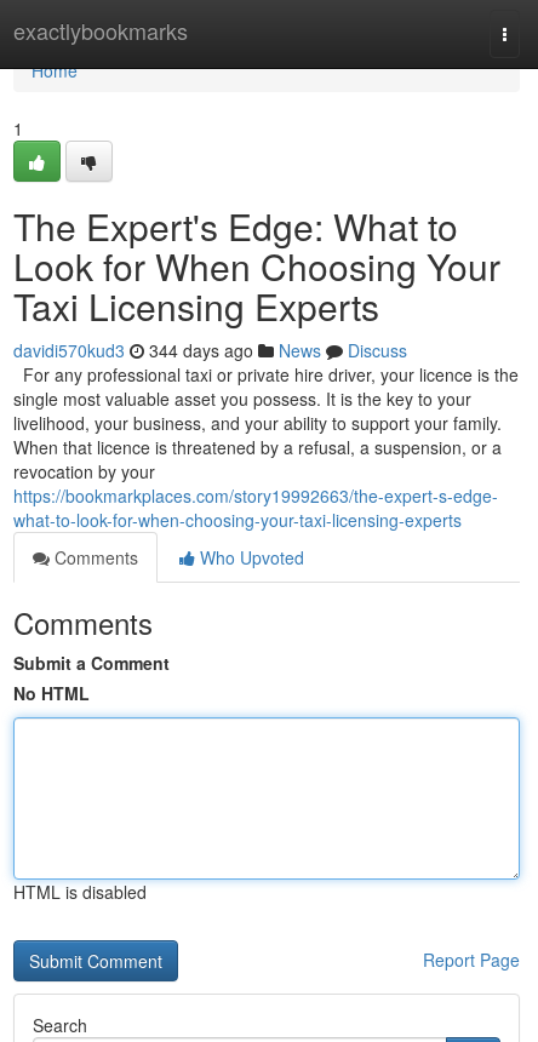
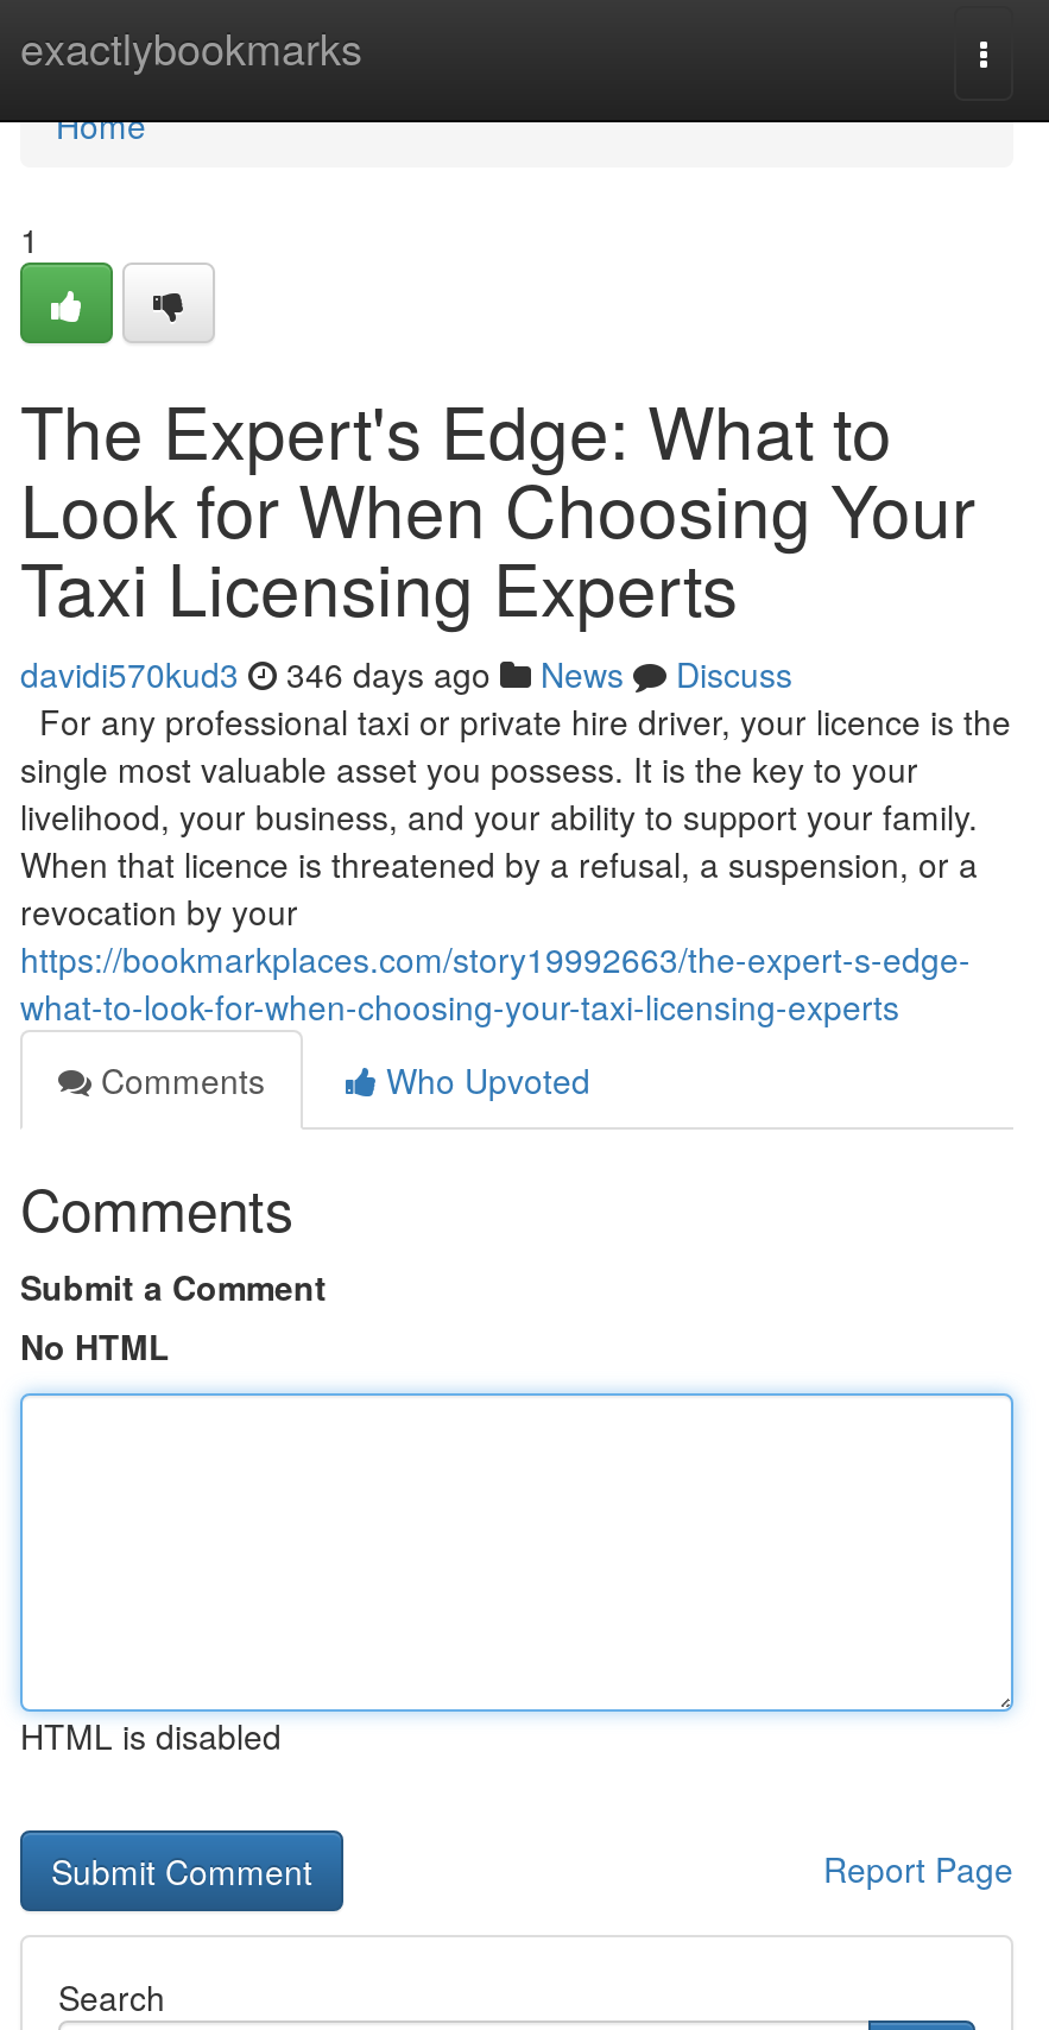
[13,338,407,362] davidi570kud3 344 days ago News Discuss -> [20,650,792,697] davidi570kud3 346 days ago News Discuss

